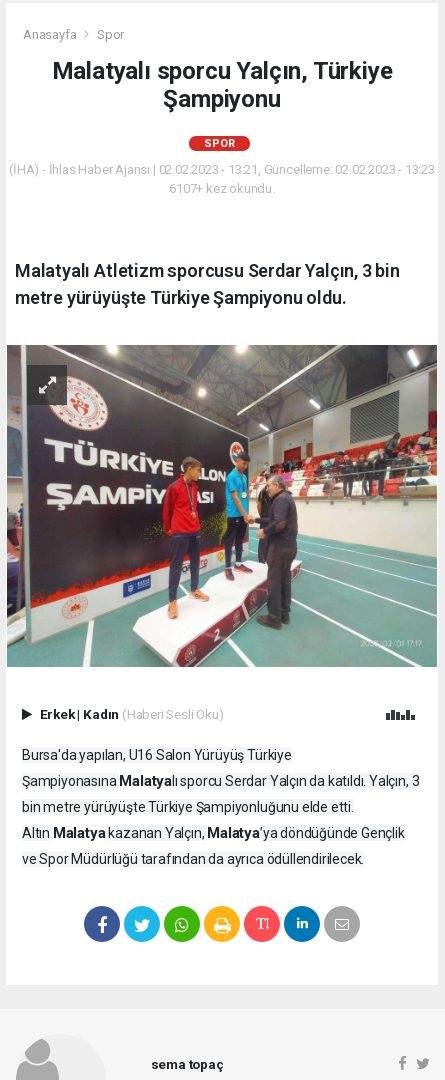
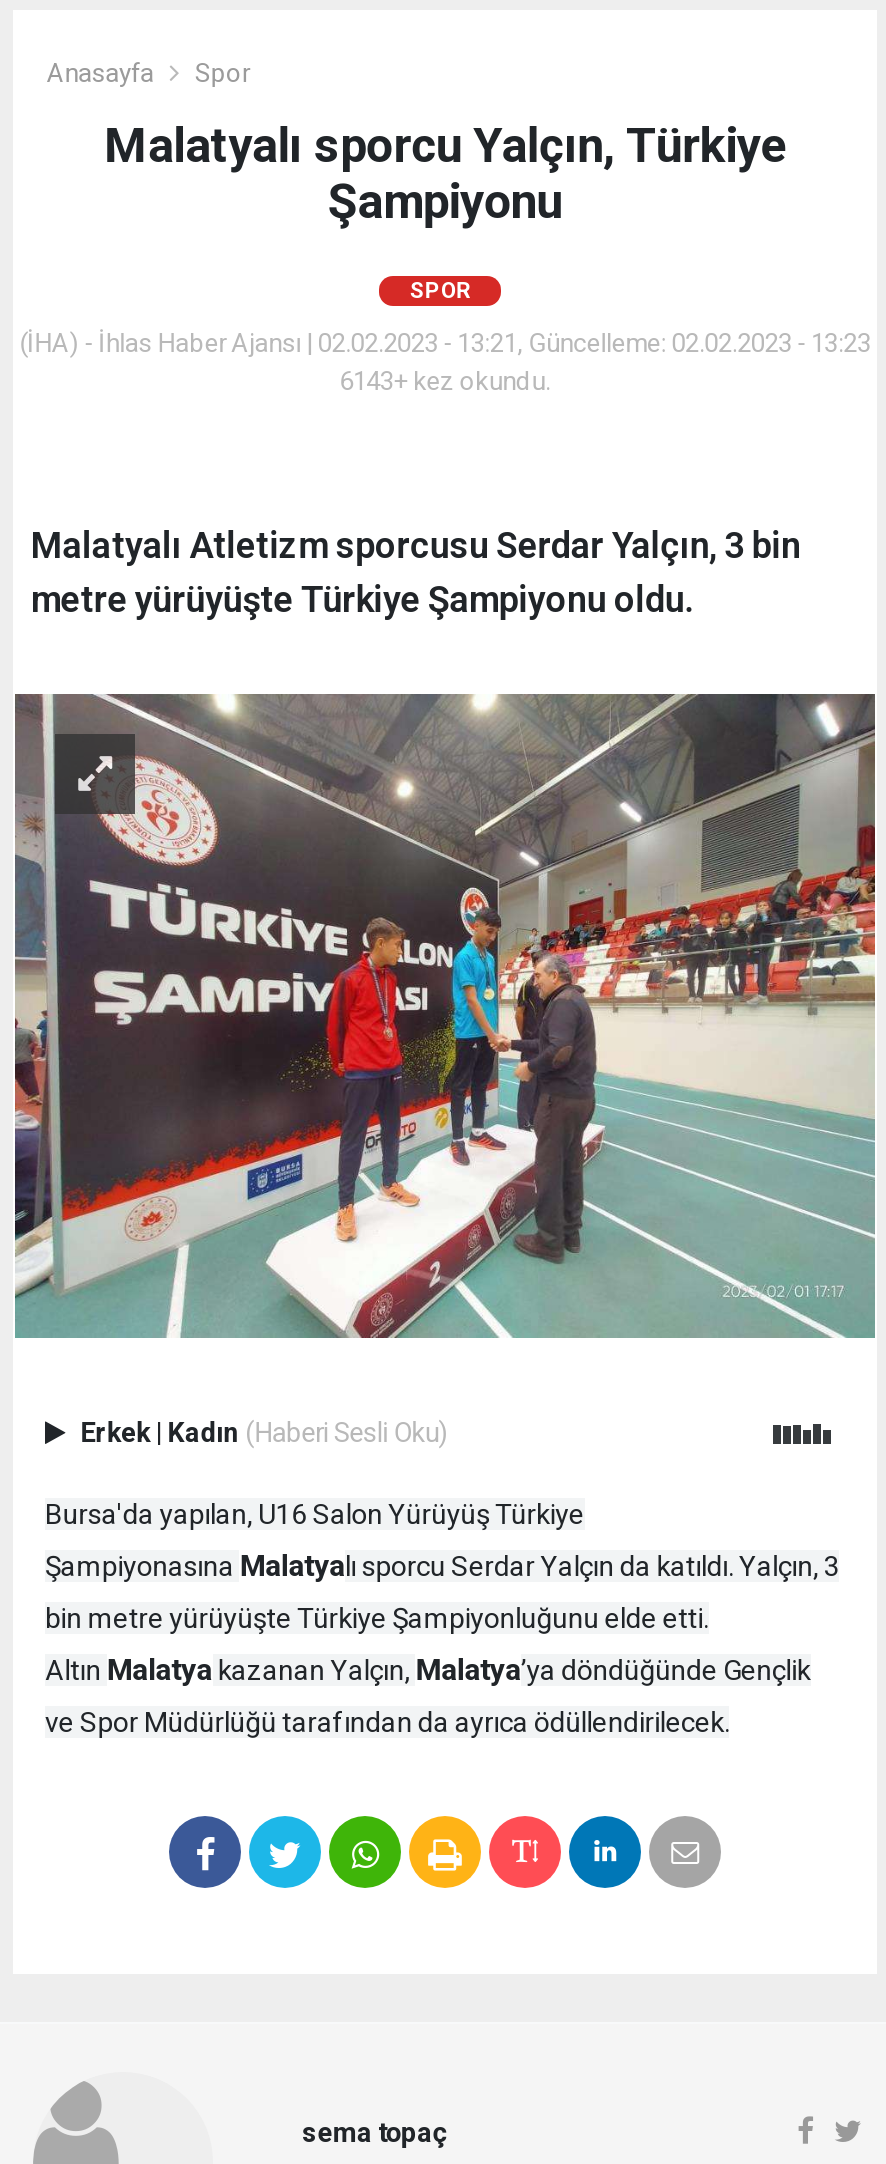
[169,181,275,196] 6107+ kez okundu. -> [339,366,551,396] 6143+ kez okundu.

